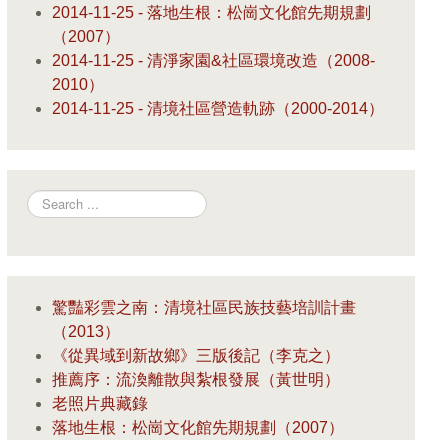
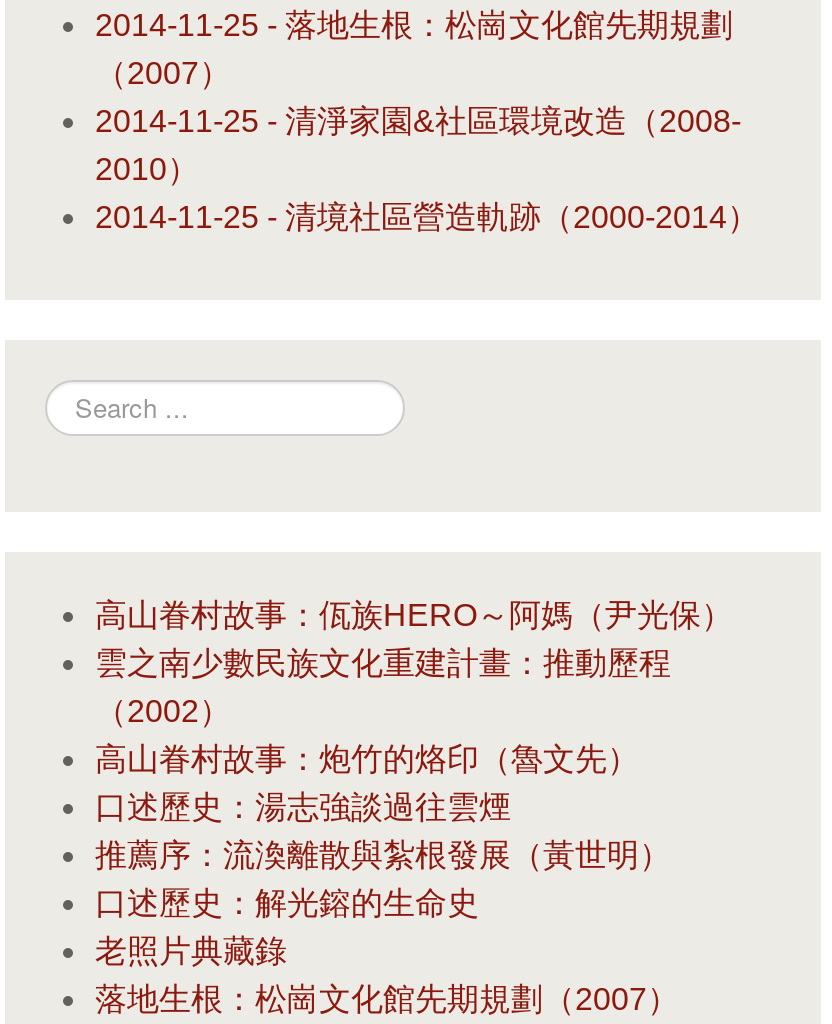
[52,299,356,364] 驚豔彩雲之南：清境社區民族技藝培訓計畫 | （2013） | 《從異域到新故鄉》三版後記（李克之） -> [95,597,733,823] 高山眷村故事：佤族HERO～阿媽（尹光保） | 雲之南少數民族文化重建計畫：推動歷程 | （2002） | 高山眷村故事：炮竹的烙印（魯文先） | 口述歷史：湯志強談過往雲煙
none -> [95,885,479,919] 口述歷史：解光鎔的生命史

